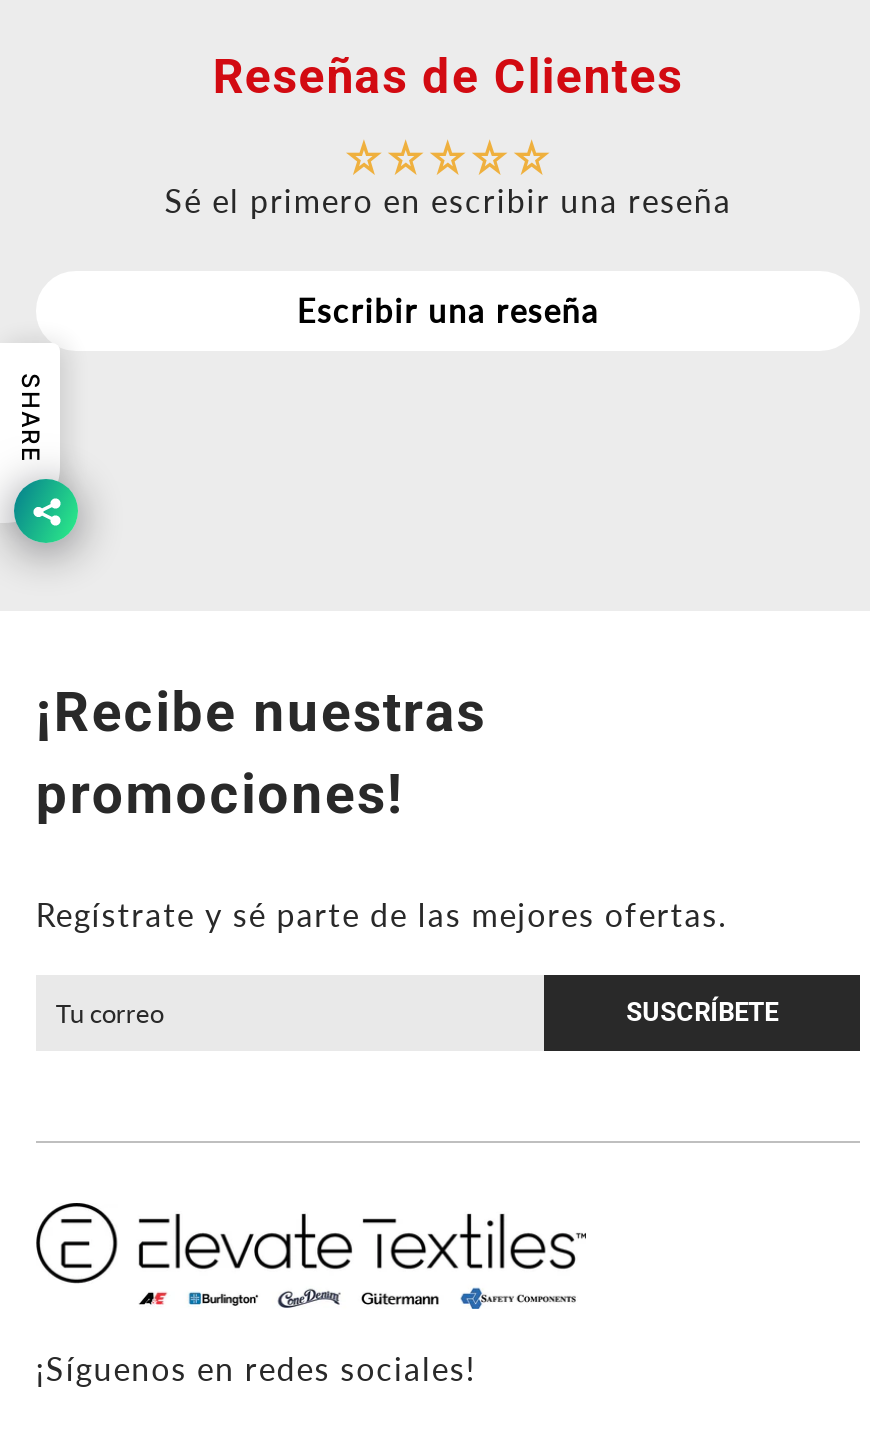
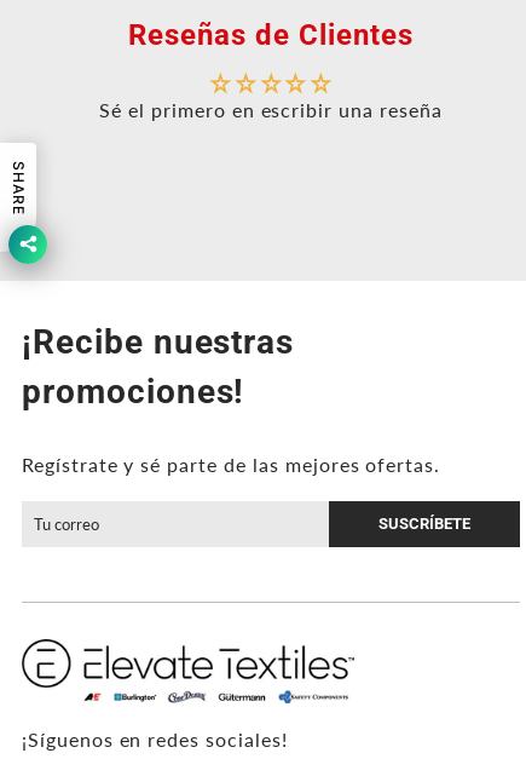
[297,290,599,328] Escribir una reseña -> none

